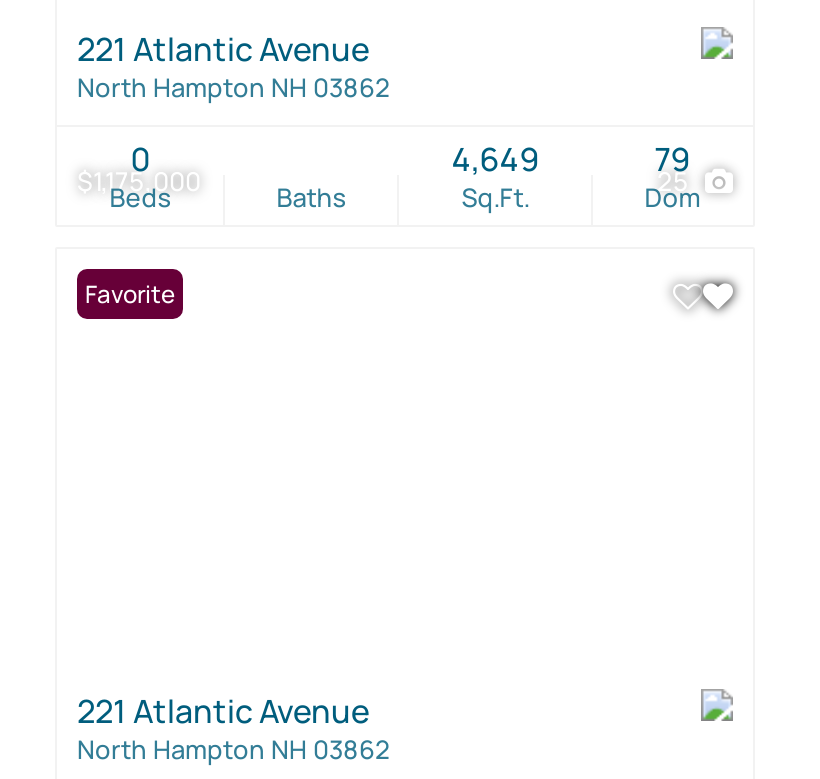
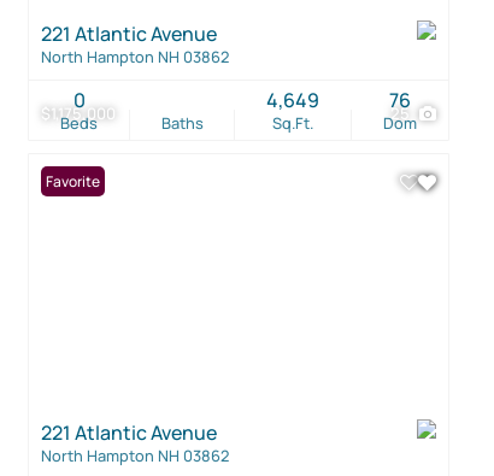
[655,137,691,181] 79 -> [389,87,411,113] 76

